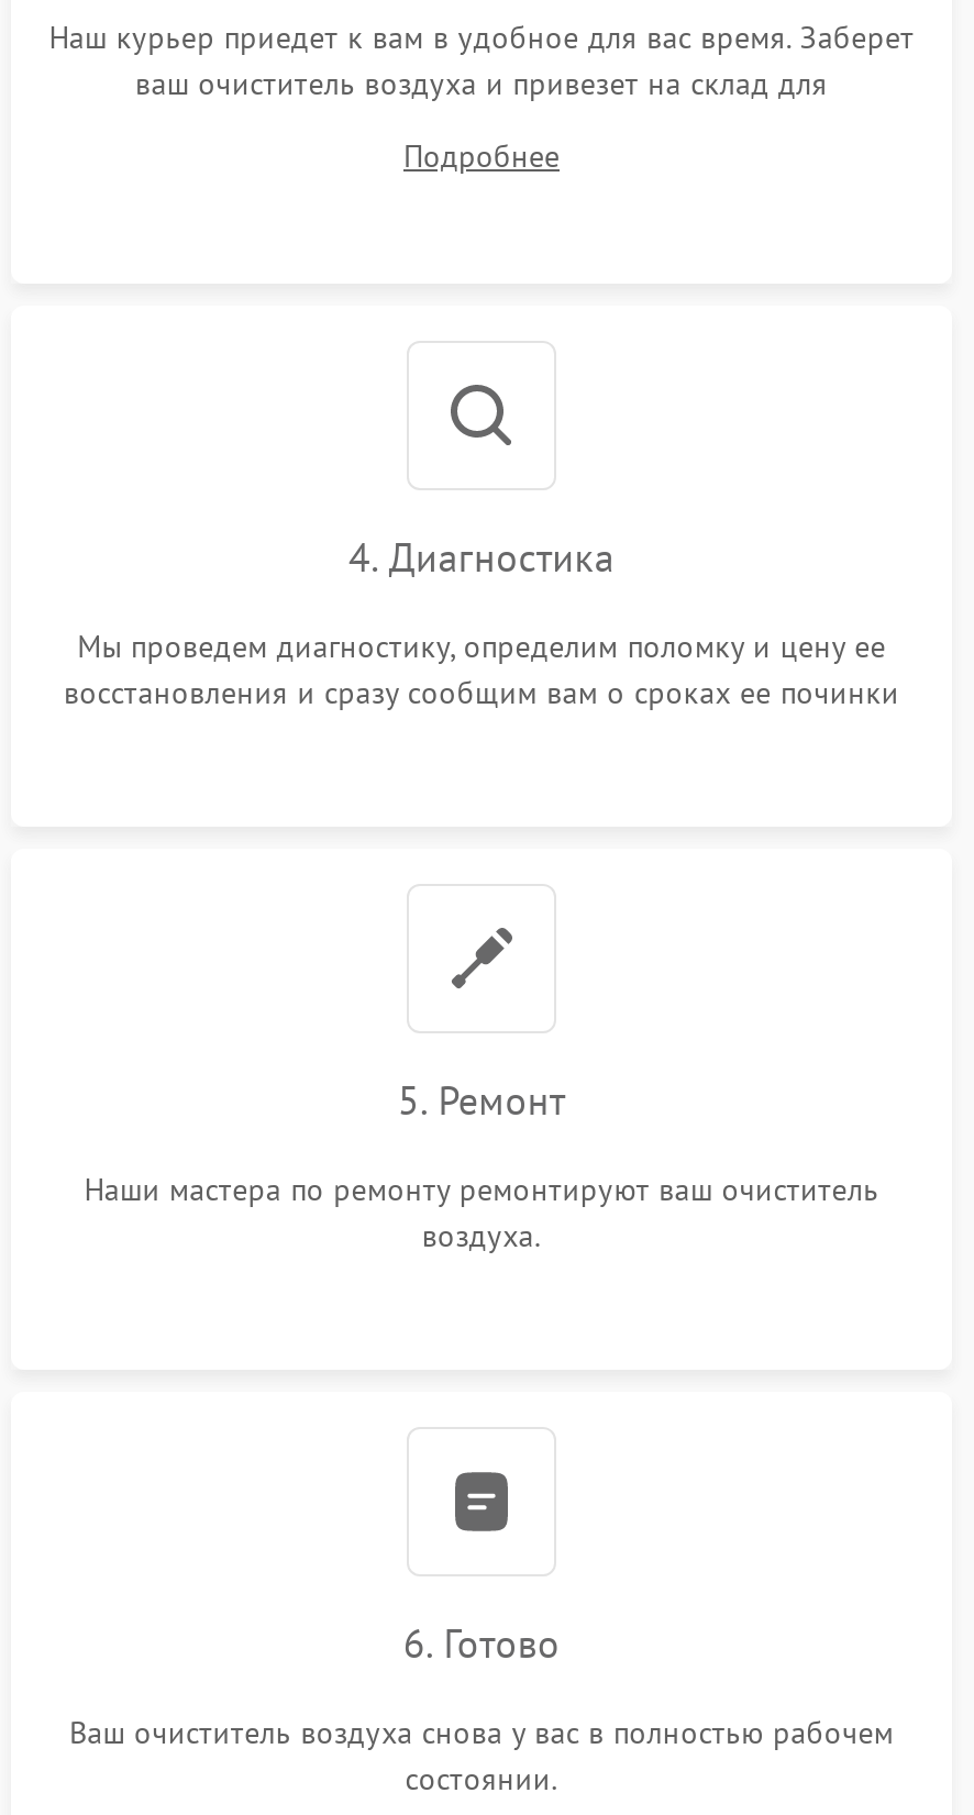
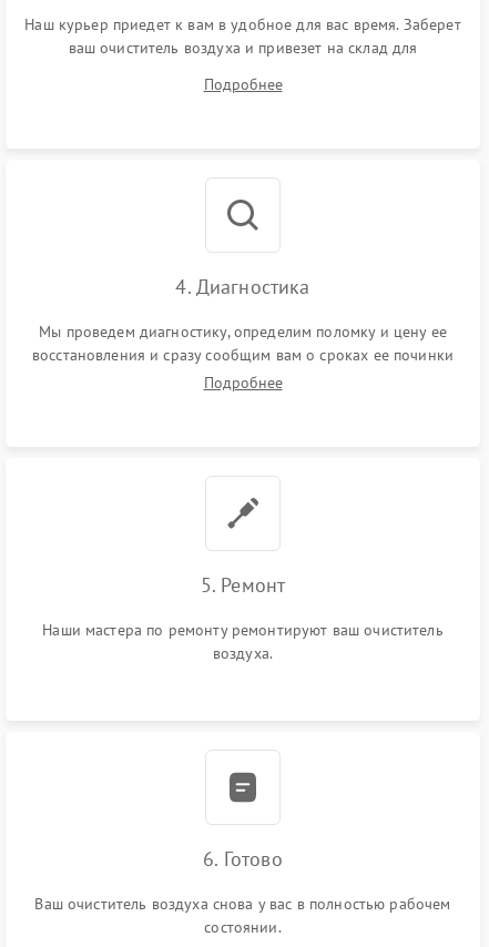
none -> [203,373,282,393] Подробнее

